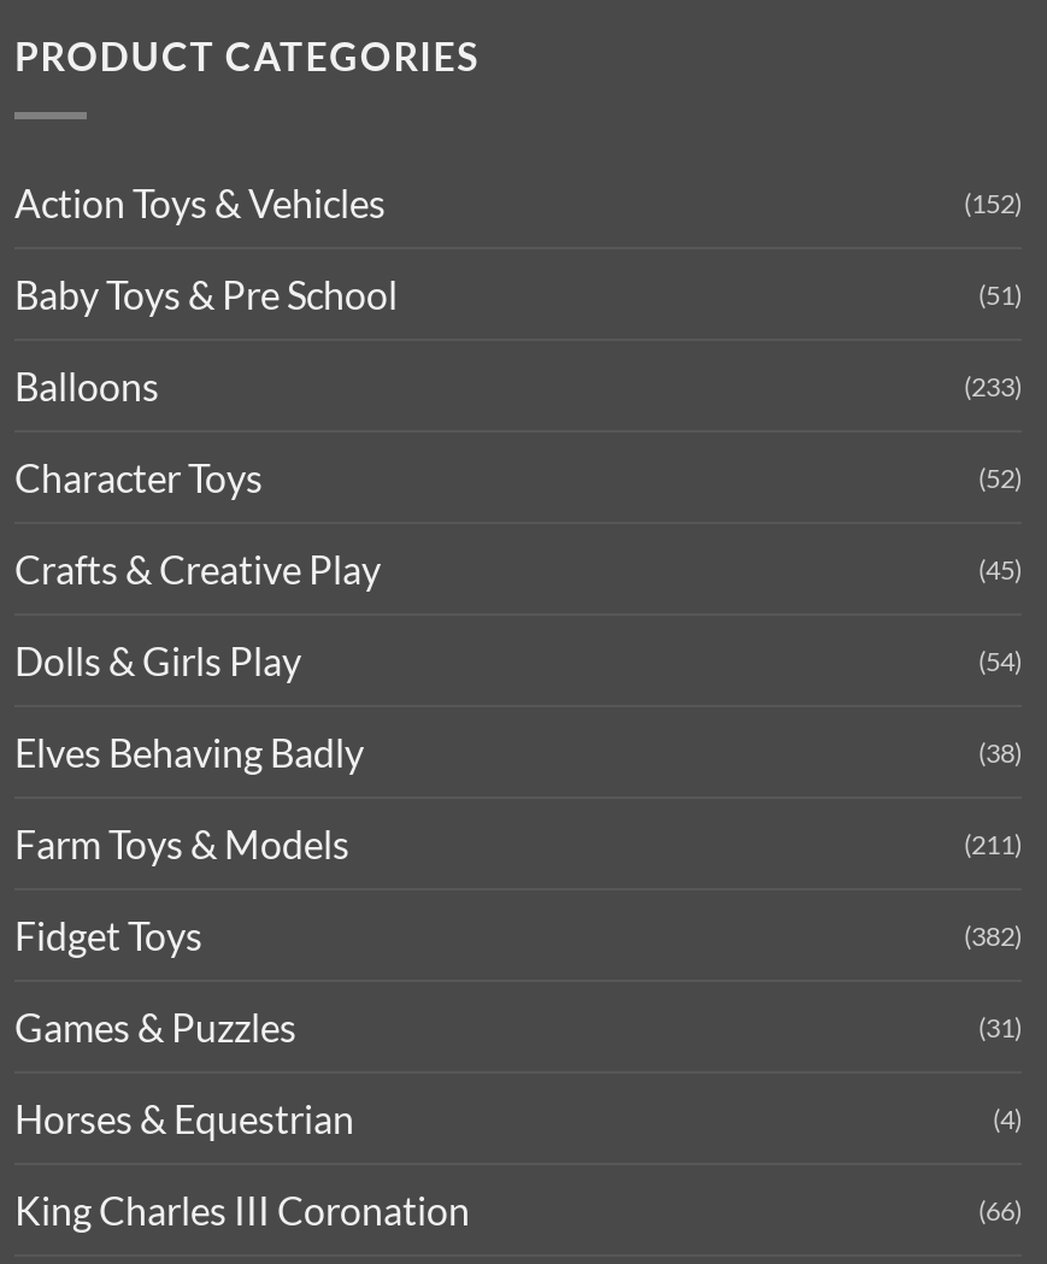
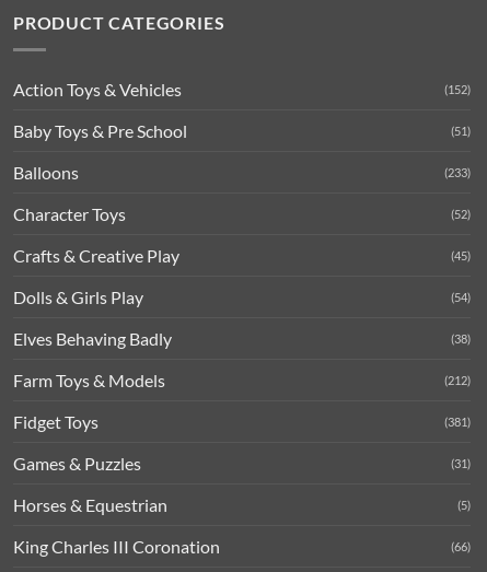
[964,827,1022,858] (211) -> [444,372,471,387] (212)
[964,918,1022,950] (382) -> [444,414,471,428] (381)
[993,1101,1022,1133] (4) -> [457,497,471,511] (5)

